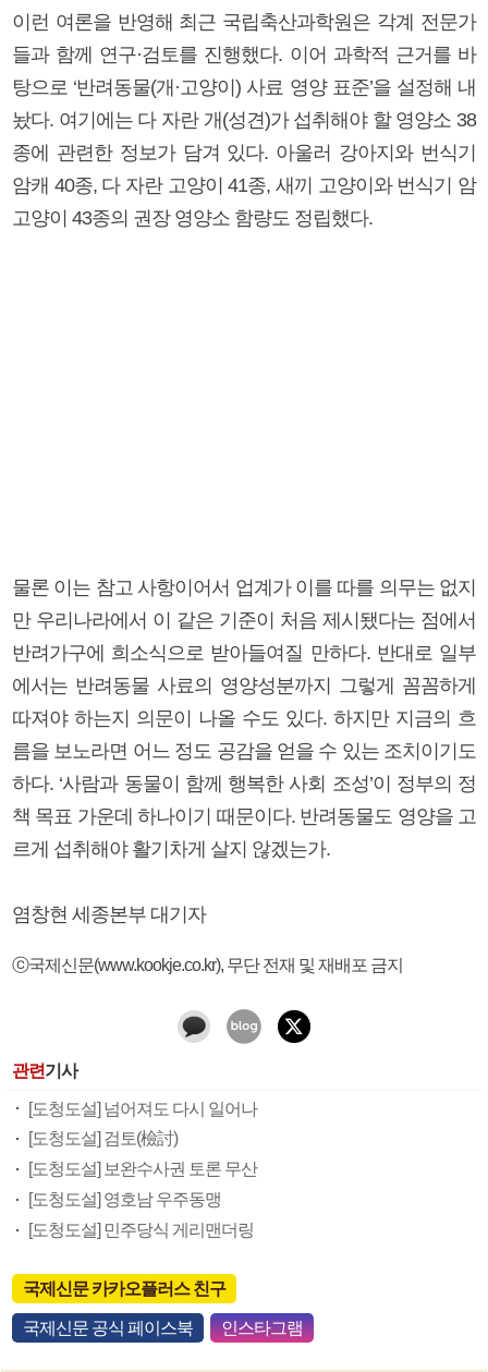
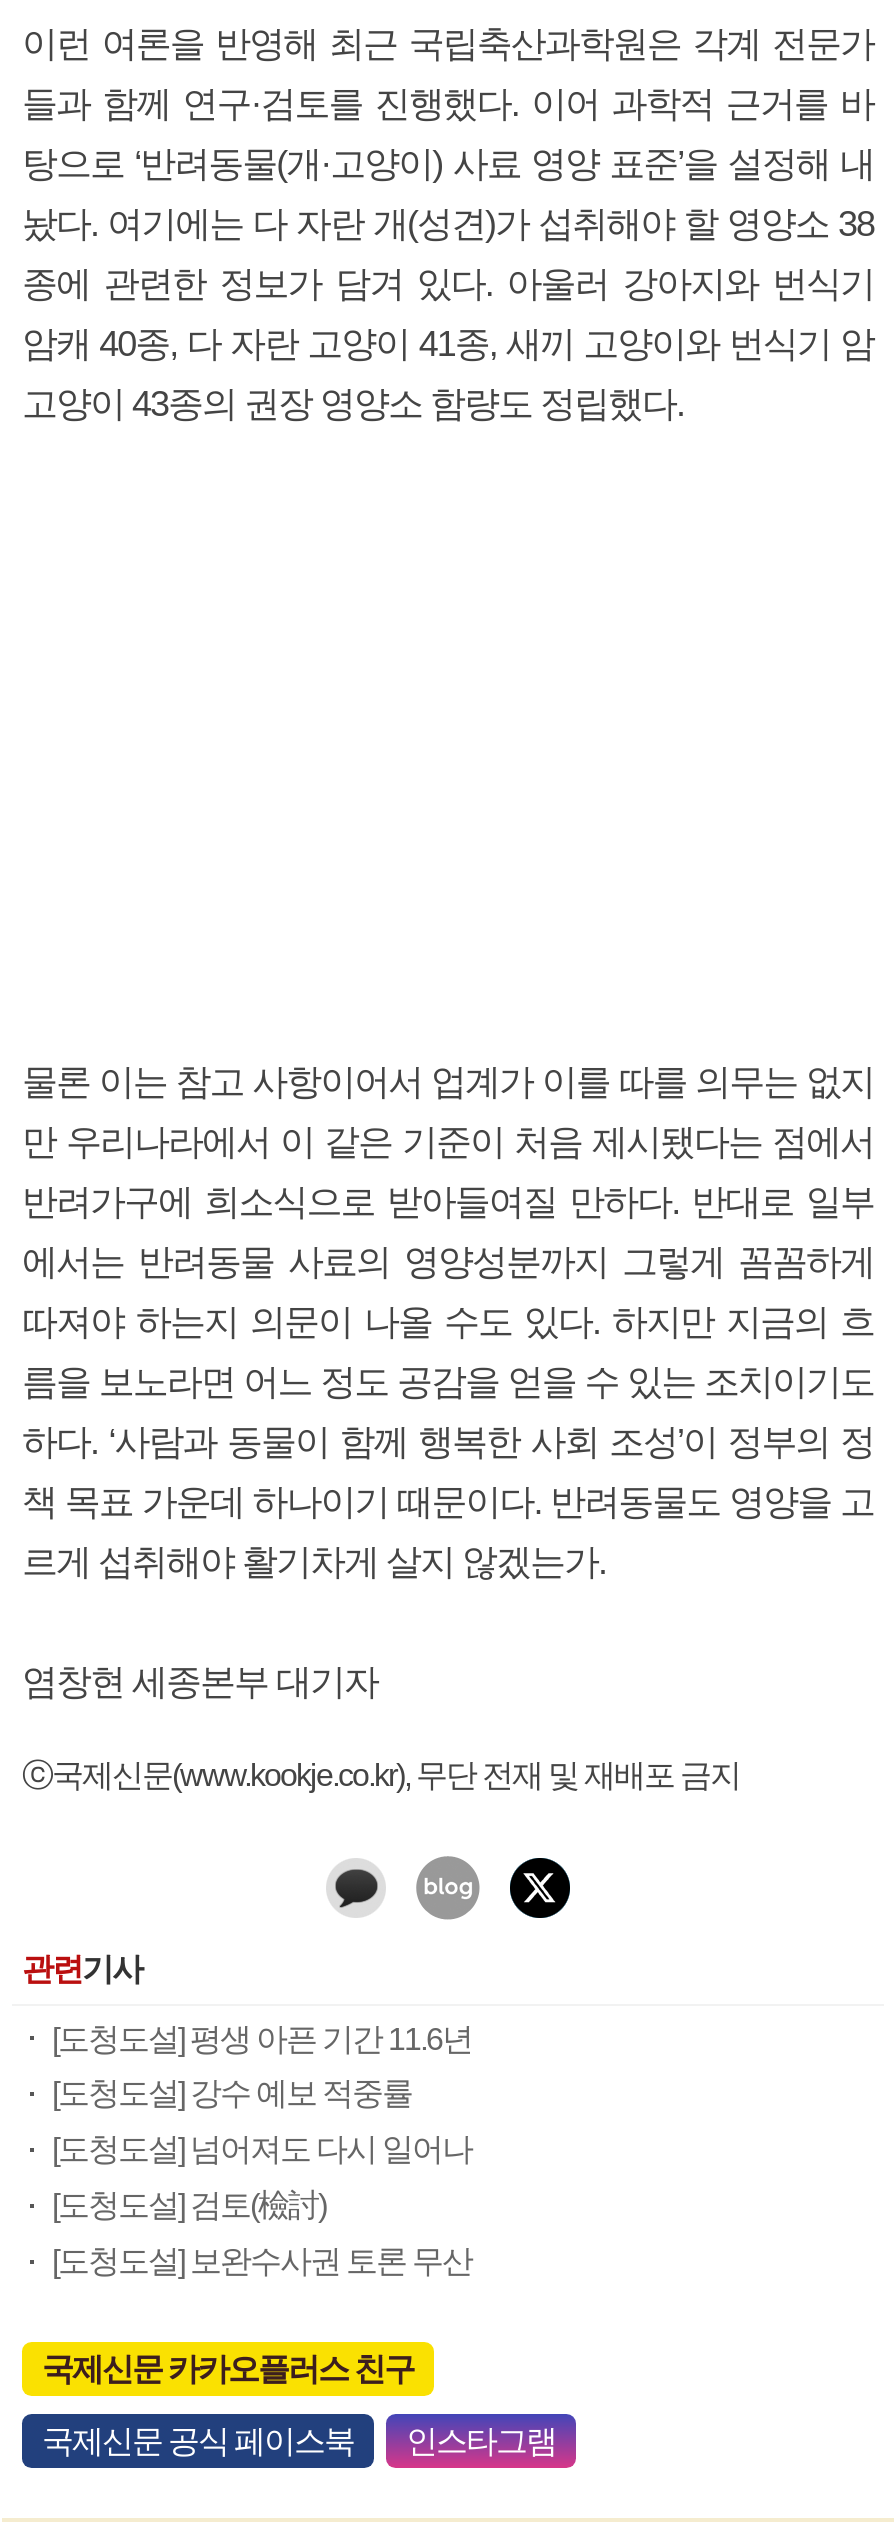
none -> [52,2021,472,2111] [도청도설] 평생 아픈 기간 11.6년 | [도청도설] 강수 예보 적중률
moved [28,1099,257,1178] -> [52,2132,472,2278]: [도청도설] 넘어져도 다시 일어나 | [도청도설] 보완수사권 토론 무산
[28,1190,254,1239] [도청도설] 영호남 우주동맹 | [도청도설] 민주당식 게리맨더링 -> none

